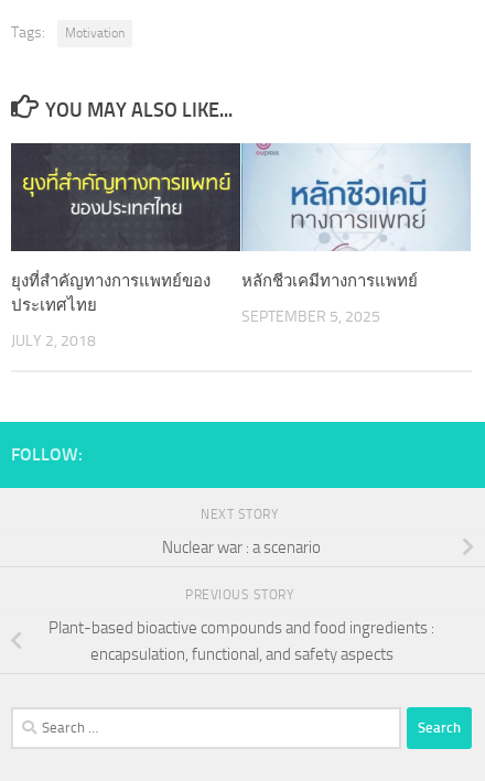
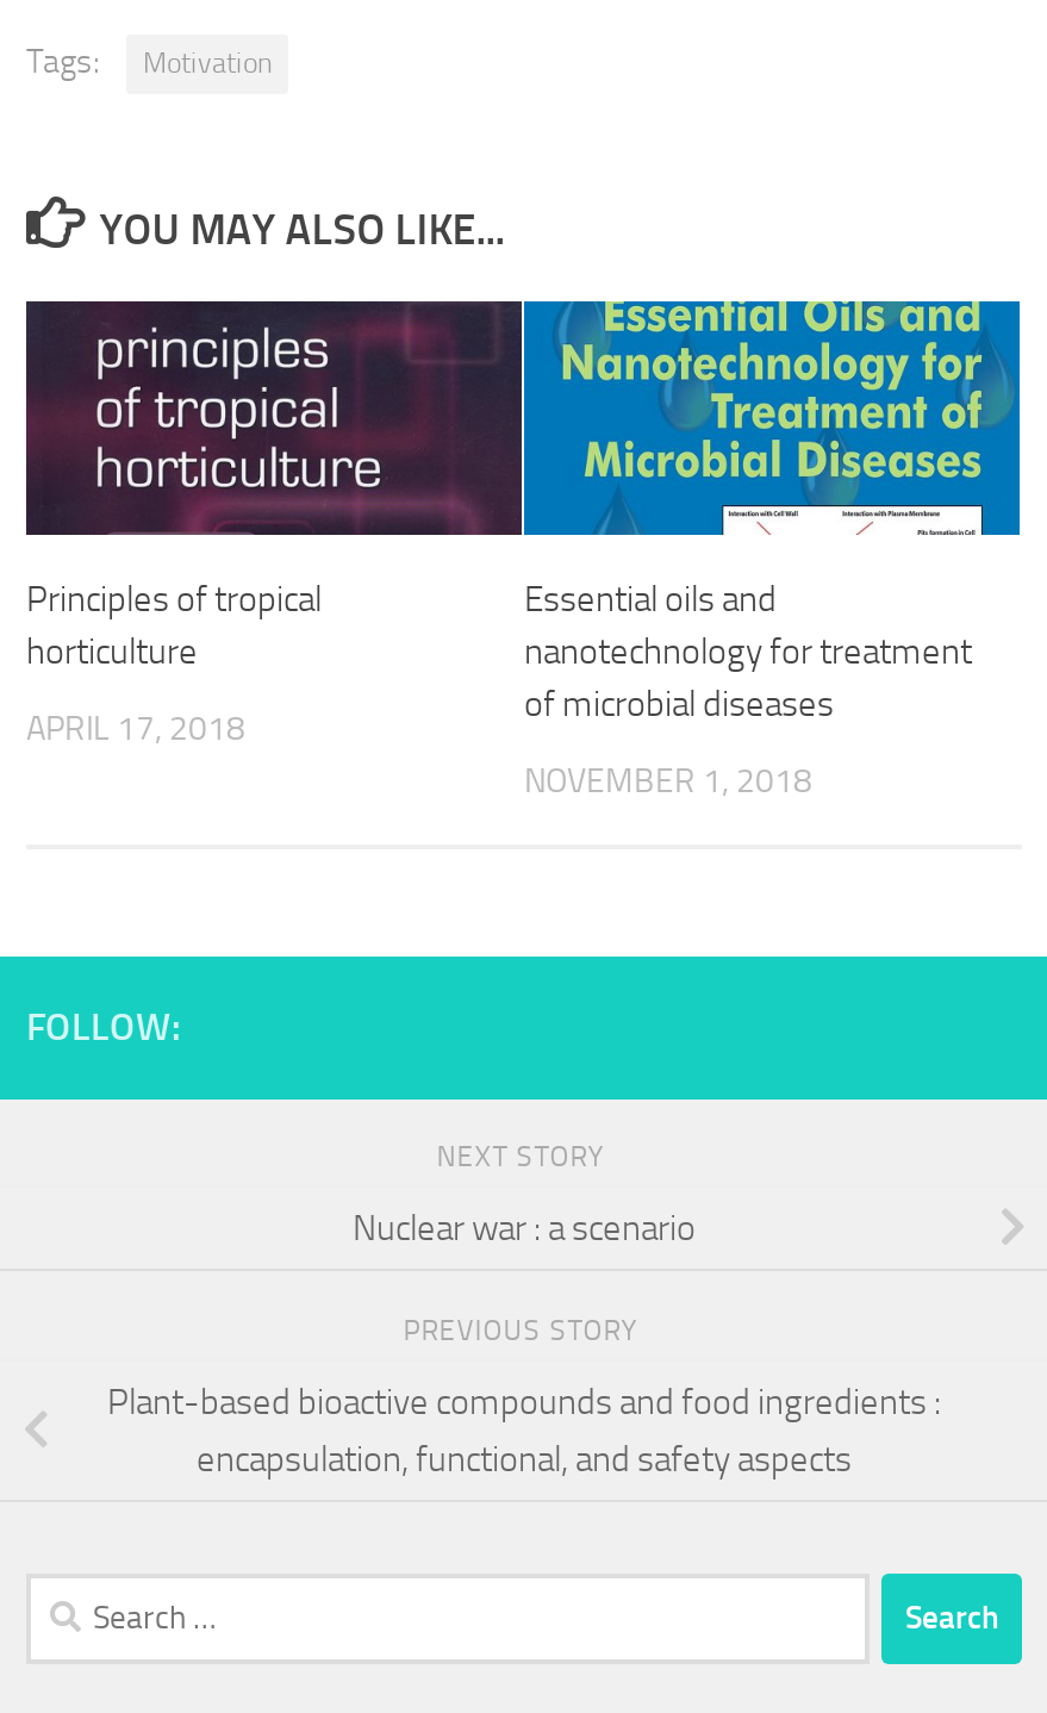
[11,144,231,315] [image] | ยุงที่สำคัญทางการแพทย์ของ | ประเทศไทย -> [26,304,474,673] [image] | Principles of tropical | horticulture
[240,143,471,291] [image] | หลักชีวเคมีทางการแพทย์ -> [522,299,1022,725] [image] | Essential oils and | nanotechnology for treatment | of microbial diseases
[241,307,380,326] SEPTEMBER 5, 2025 -> [524,761,812,802] NOVEMBER 1, 2018
[11,332,96,350] JULY 2, 2018 -> [26,709,245,749] APRIL 17, 2018

